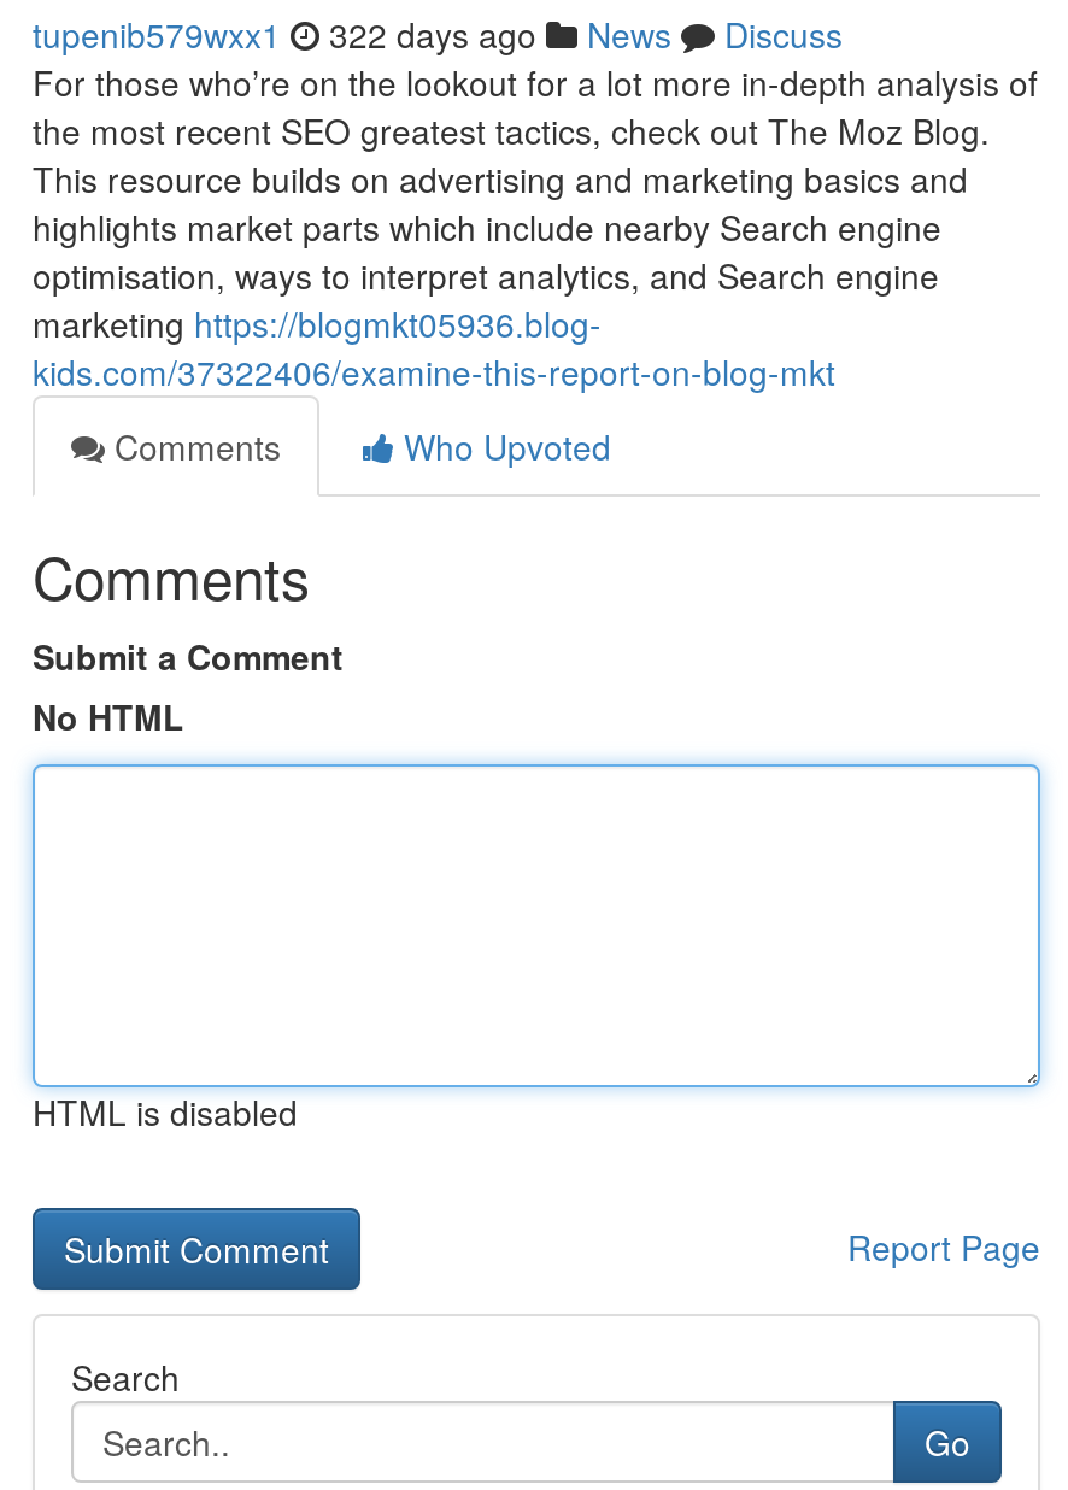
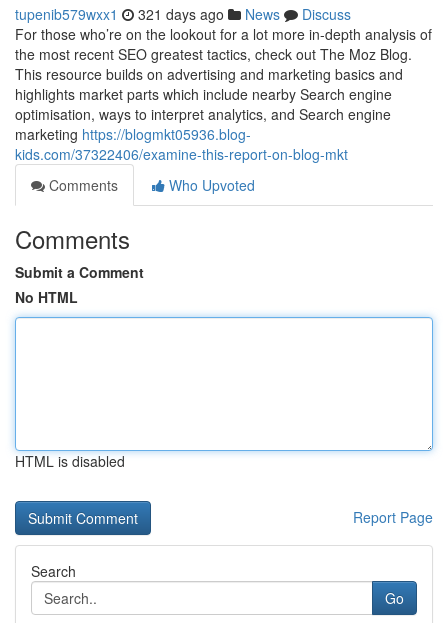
[33,10,843,58] tupenib579wxx1 322 days ago News Discuss -> [15,4,351,24] tupenib579wxx1 321 days ago News Discuss

